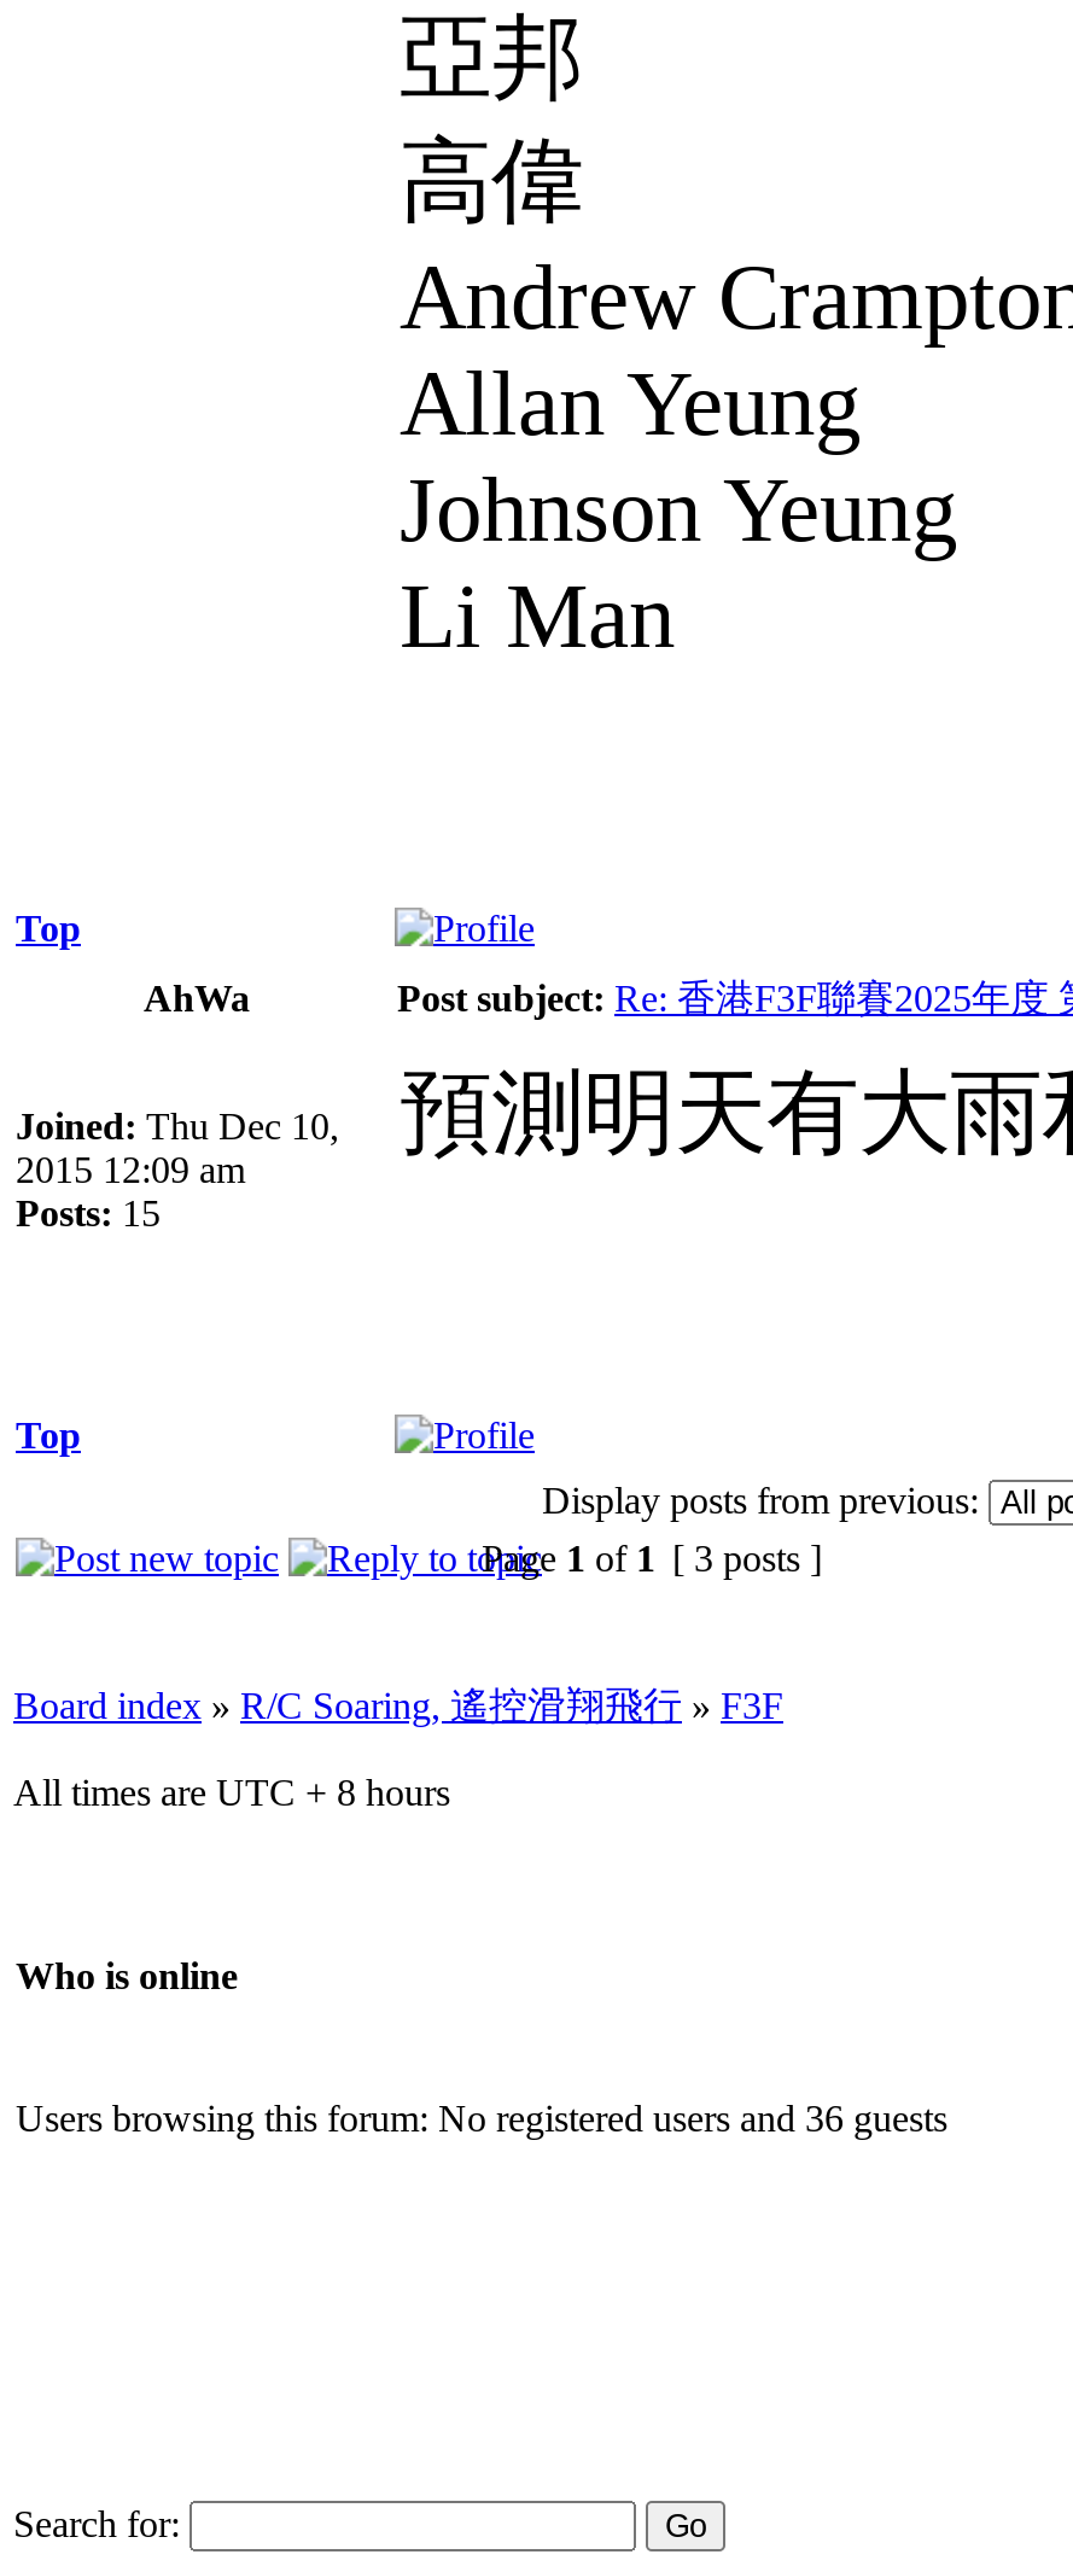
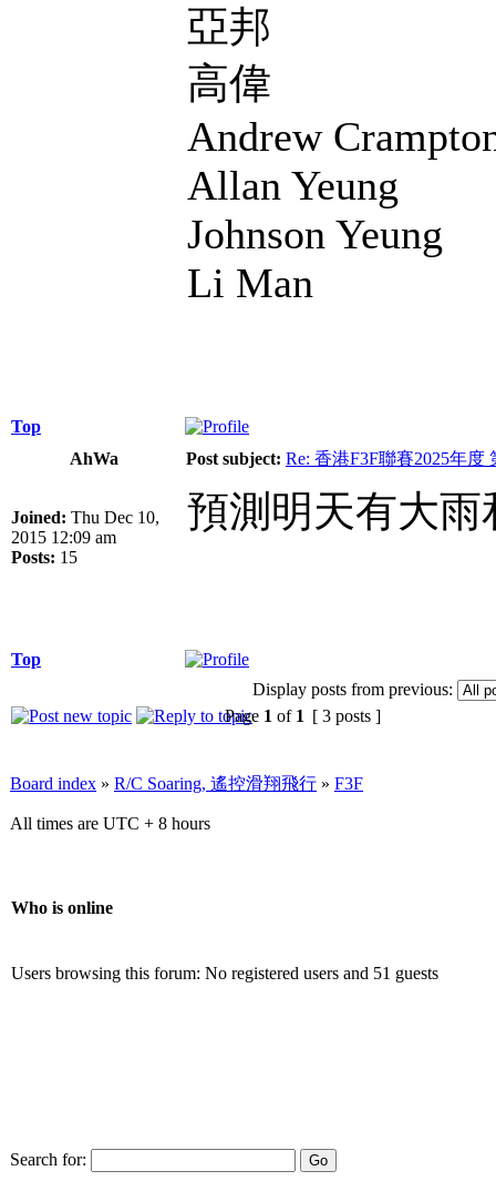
[16,2097,947,2138] Users browsing this forum: No registered users and 36 guests -> [11,963,438,982] Users browsing this forum: No registered users and 51 guests

